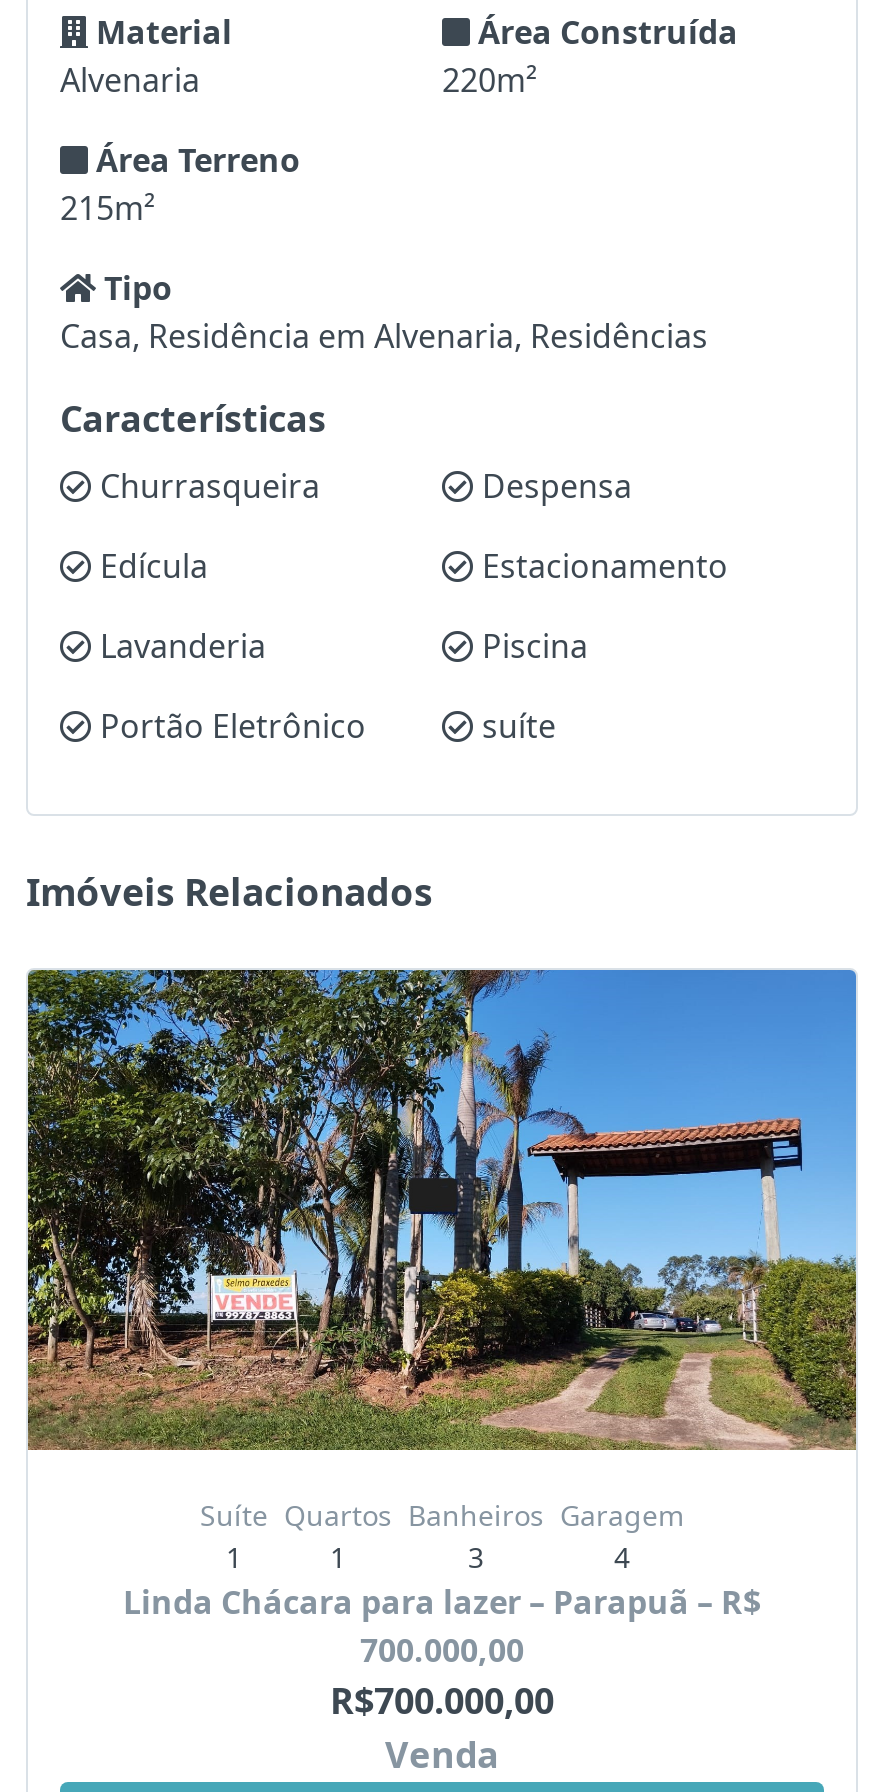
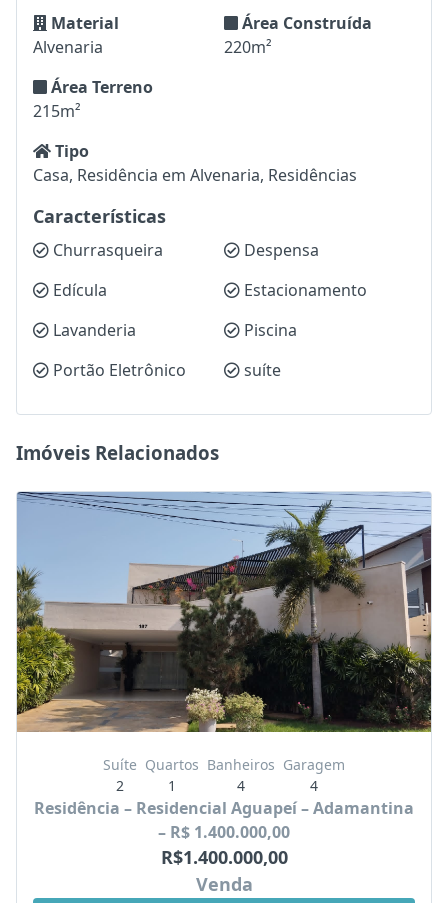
[26,968,858,1452] [image] -> [16,492,432,732] [image]
[226,1538,242,1576] 1 -> [116,776,124,795] 2
[468,1538,484,1576] 3 -> [237,776,245,795] 4
[123,1580,761,1724] Linda Chácara para lazer – Parapuã – R$ | 700.000,00 | R$700.000,00 -> [34,797,414,869] Residência – Residencial Aguapeí – Adamantina | – R$ 1.400.000,00 | R$1.400.000,00

